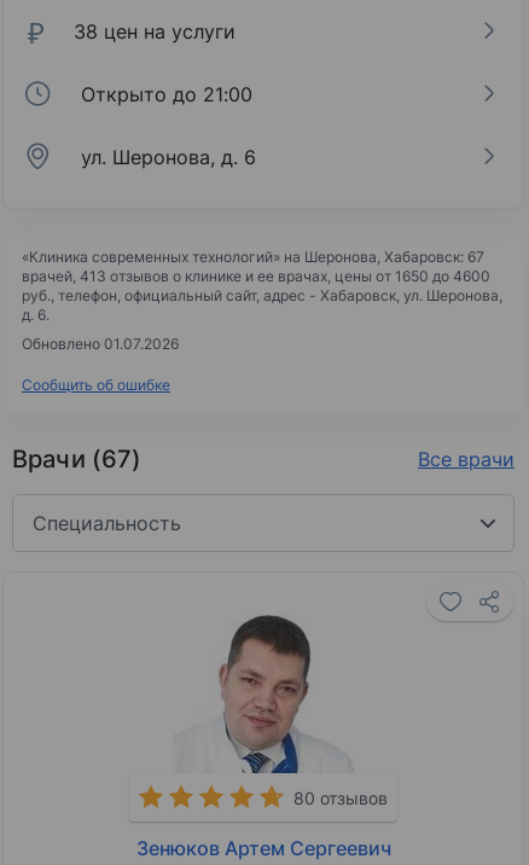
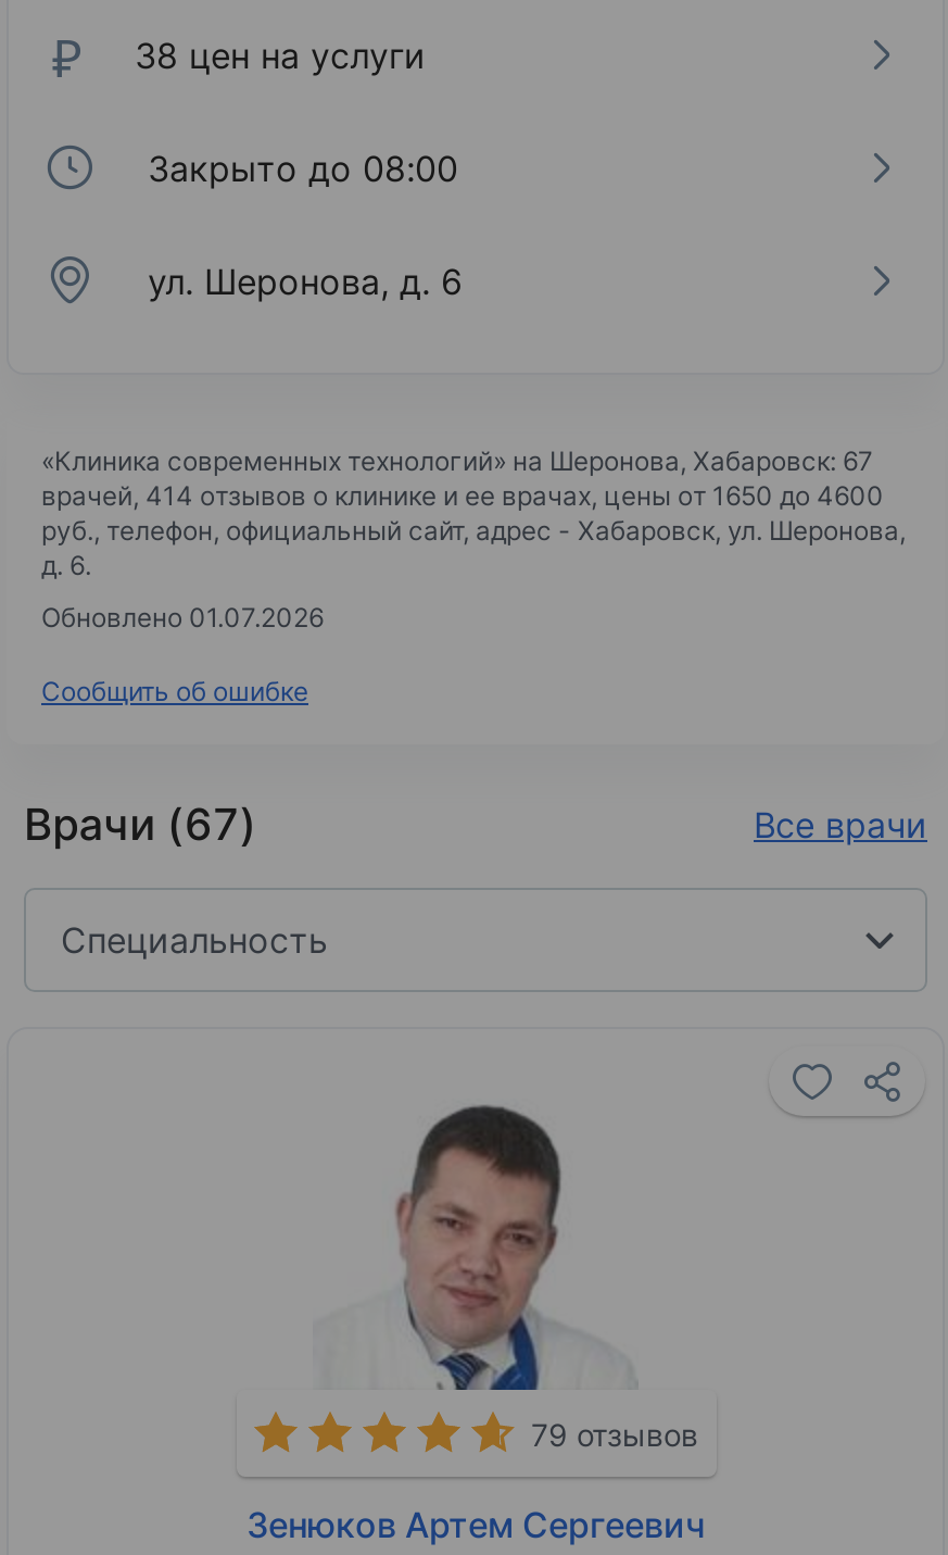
[81,82,252,106] Открыто до 21:00 -> [148,147,458,190] Закрыто до 08:00
[22,267,490,285] врачей, 413 отзывов о клинике и ее врачах, цены от 1650 до 4600 -> [41,479,884,512] врачей, 414 отзывов о клинике и ее врачах, цены от 1650 до 4600
[293,787,388,808] 80 отзывов -> [531,1415,698,1452] 79 отзывов

